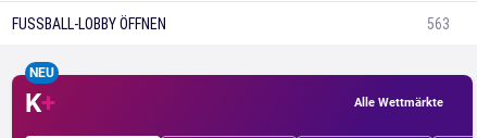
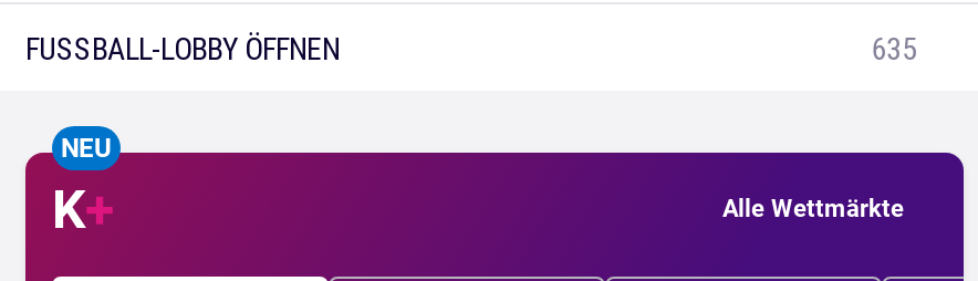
[427,15,450,33] 563 -> [871,31,918,66] 635

